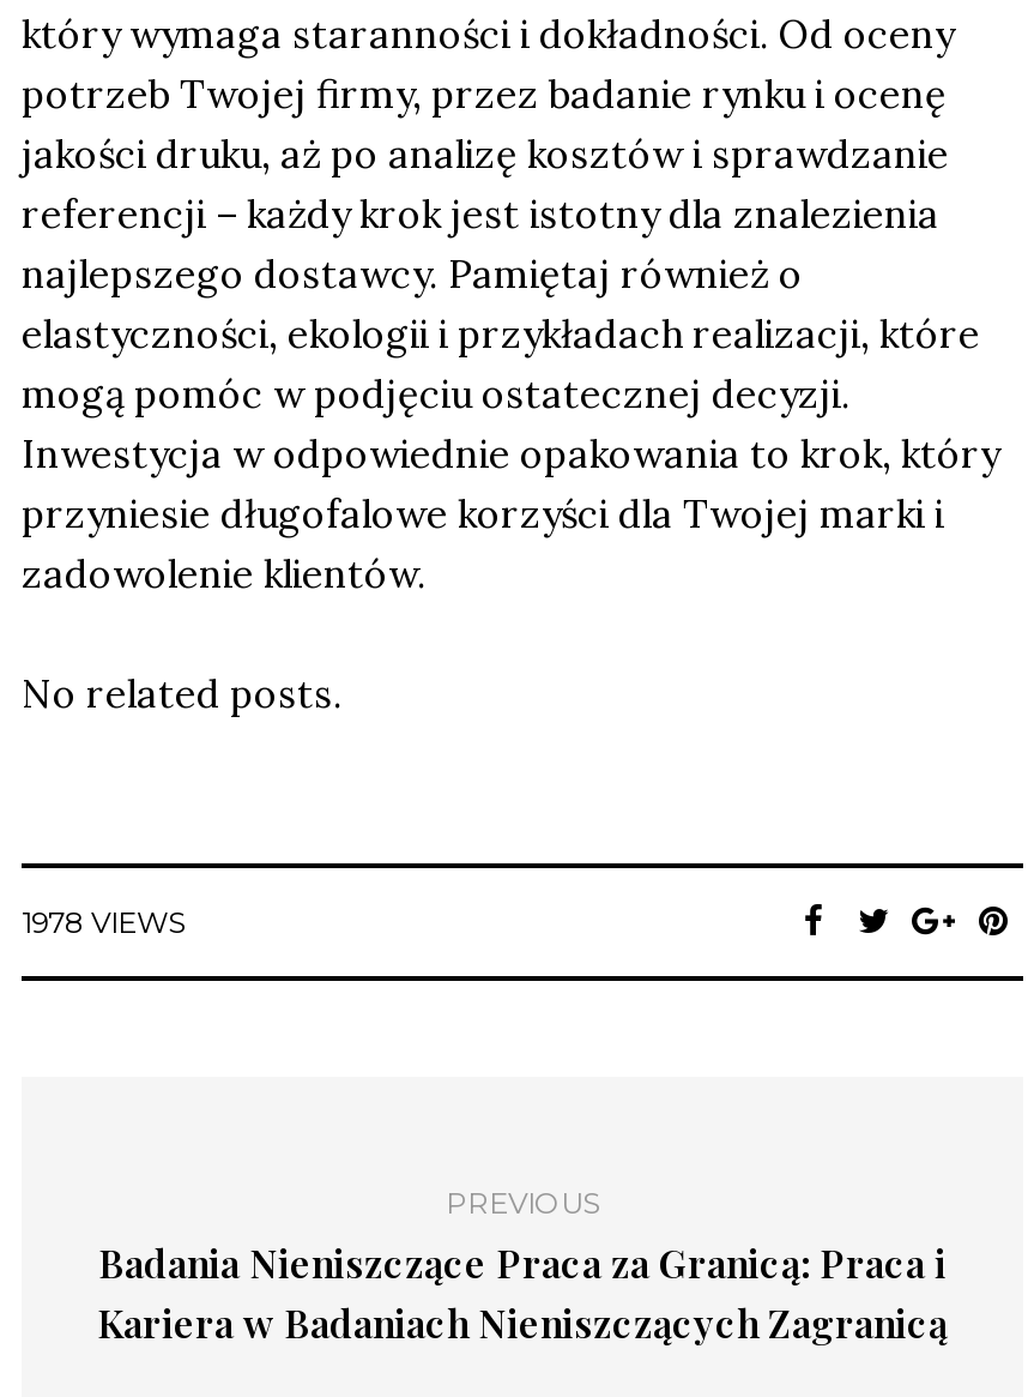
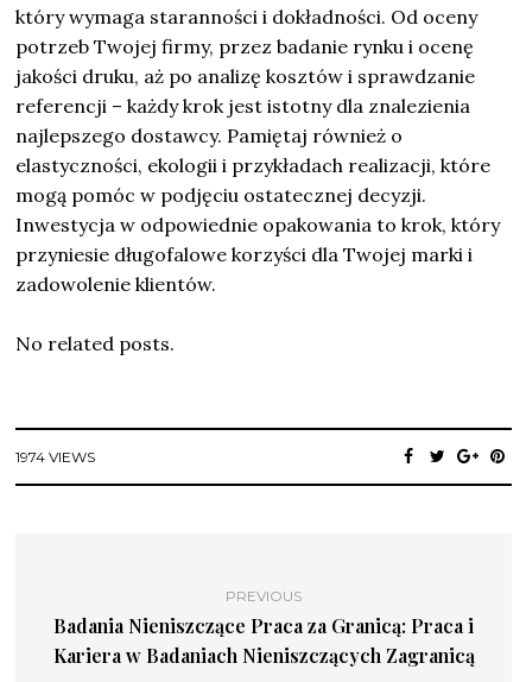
[22,903,185,939] 1978 VIEWS -> [15,448,95,465] 1974 VIEWS

